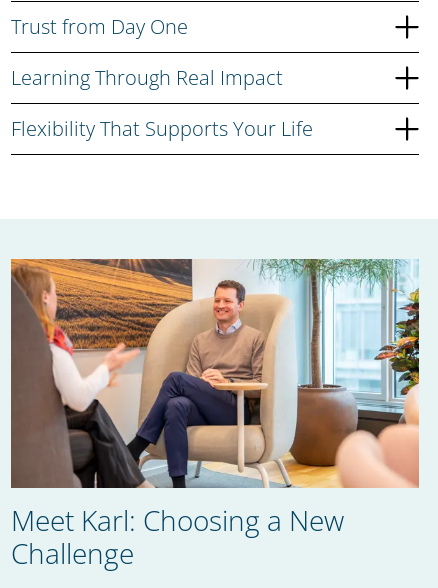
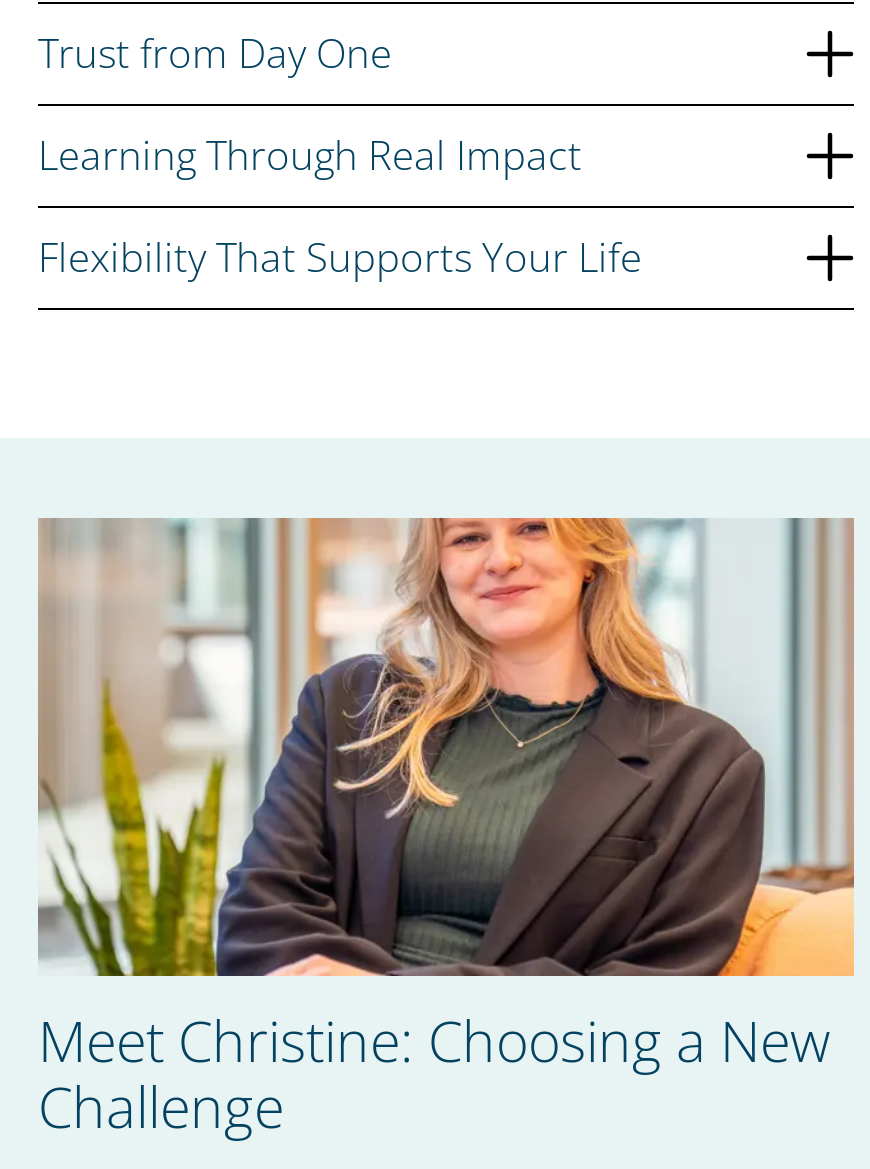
[10,258,420,539] [image] | Meet Karl: Choosing a New -> [38,516,856,1079] [image] | Meet Christine: Choosing a New

